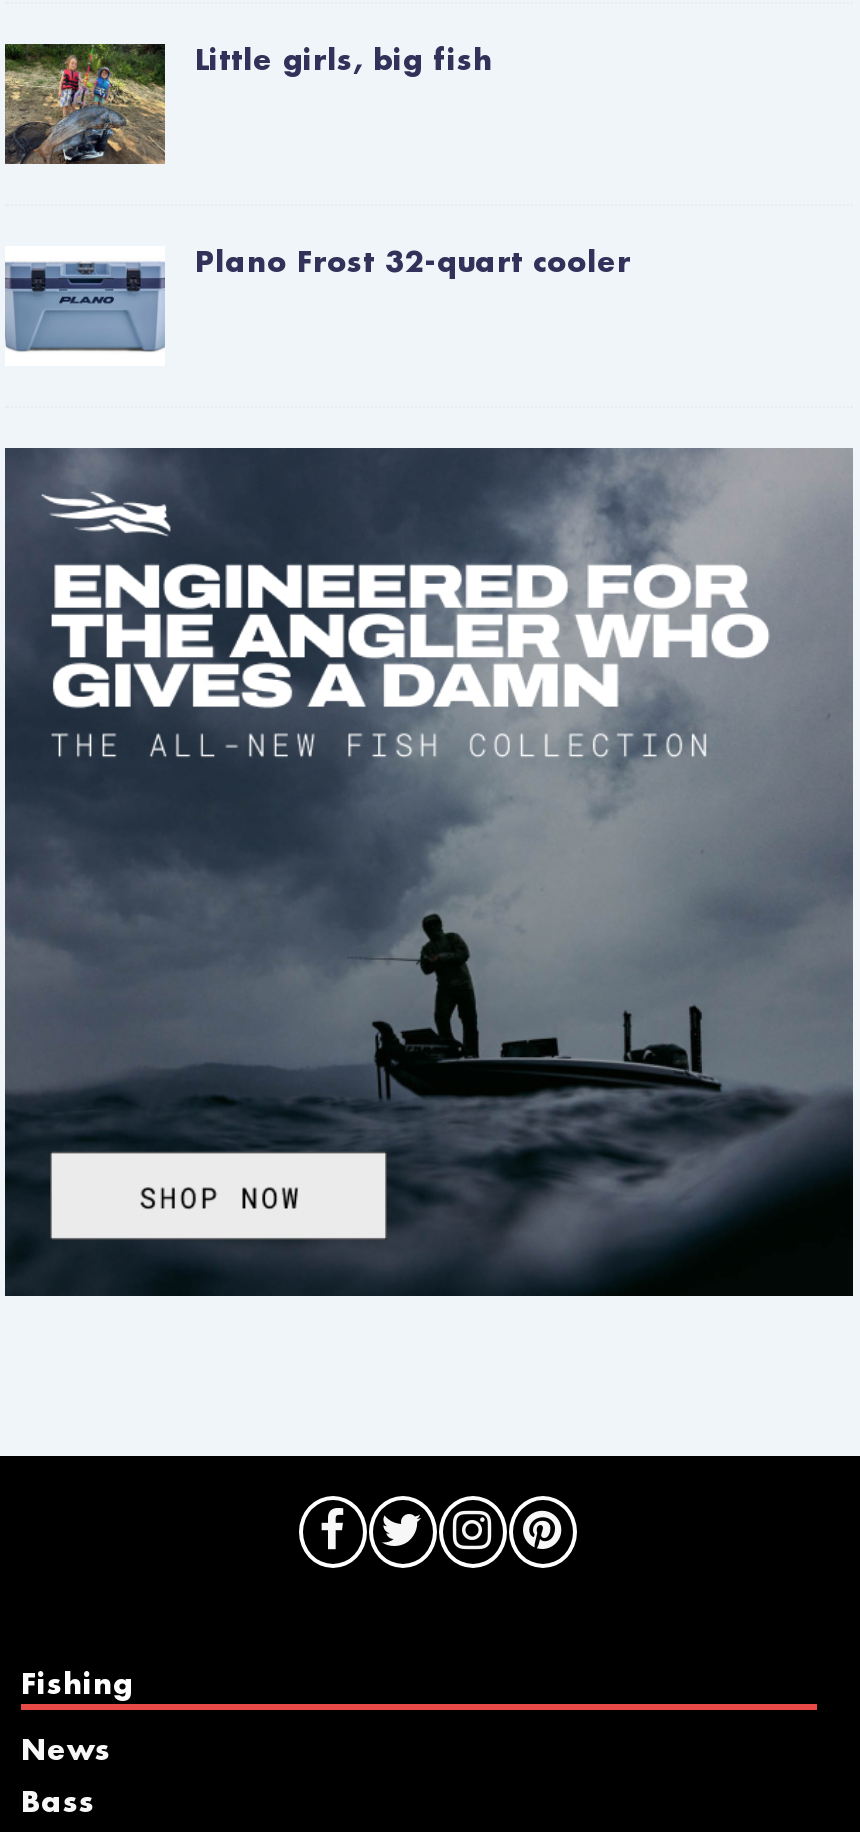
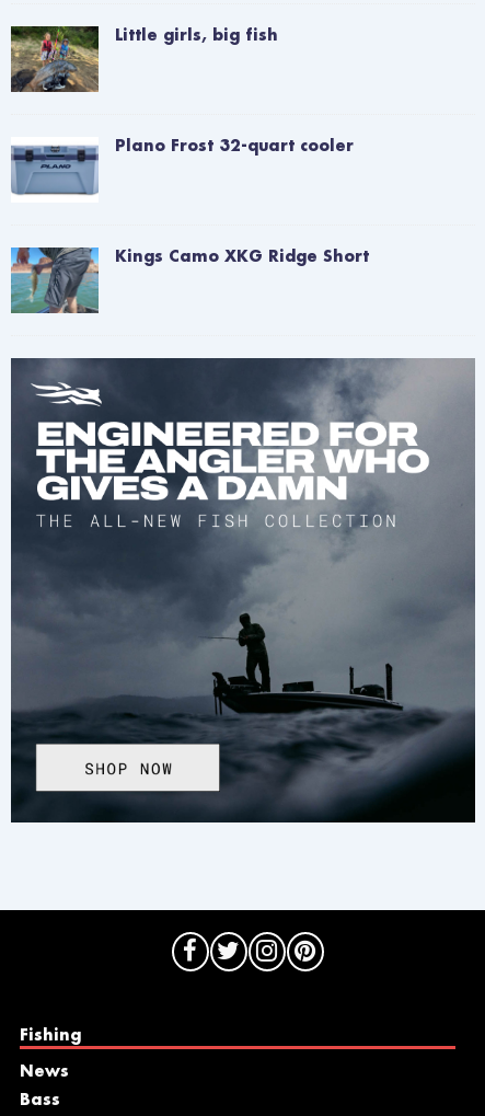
none -> [10,246,369,314] [image] | Kings Camo XKG Ridge Short

